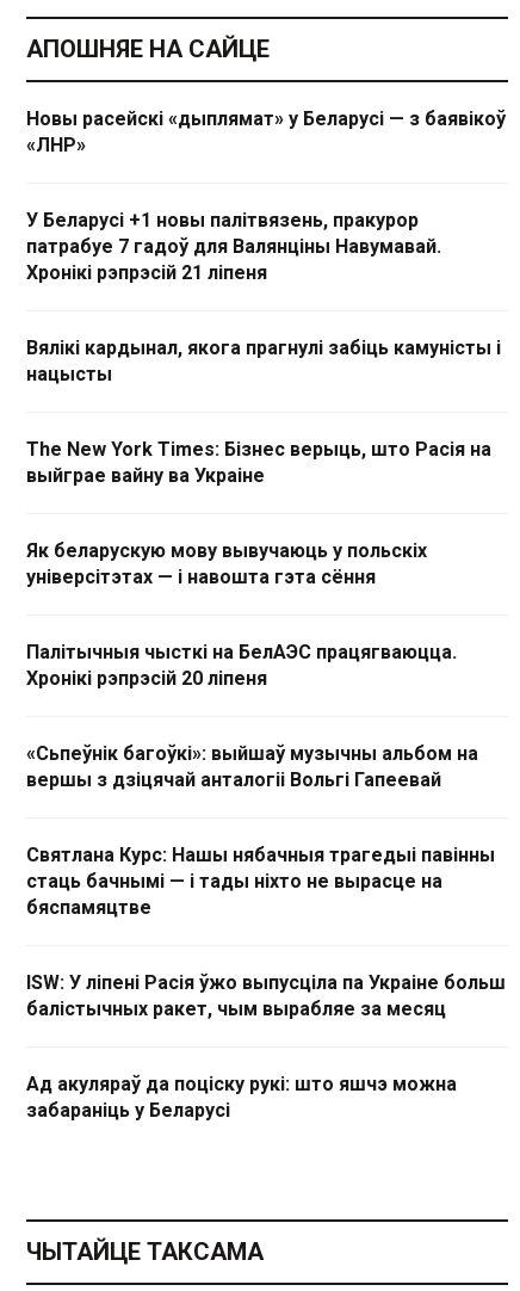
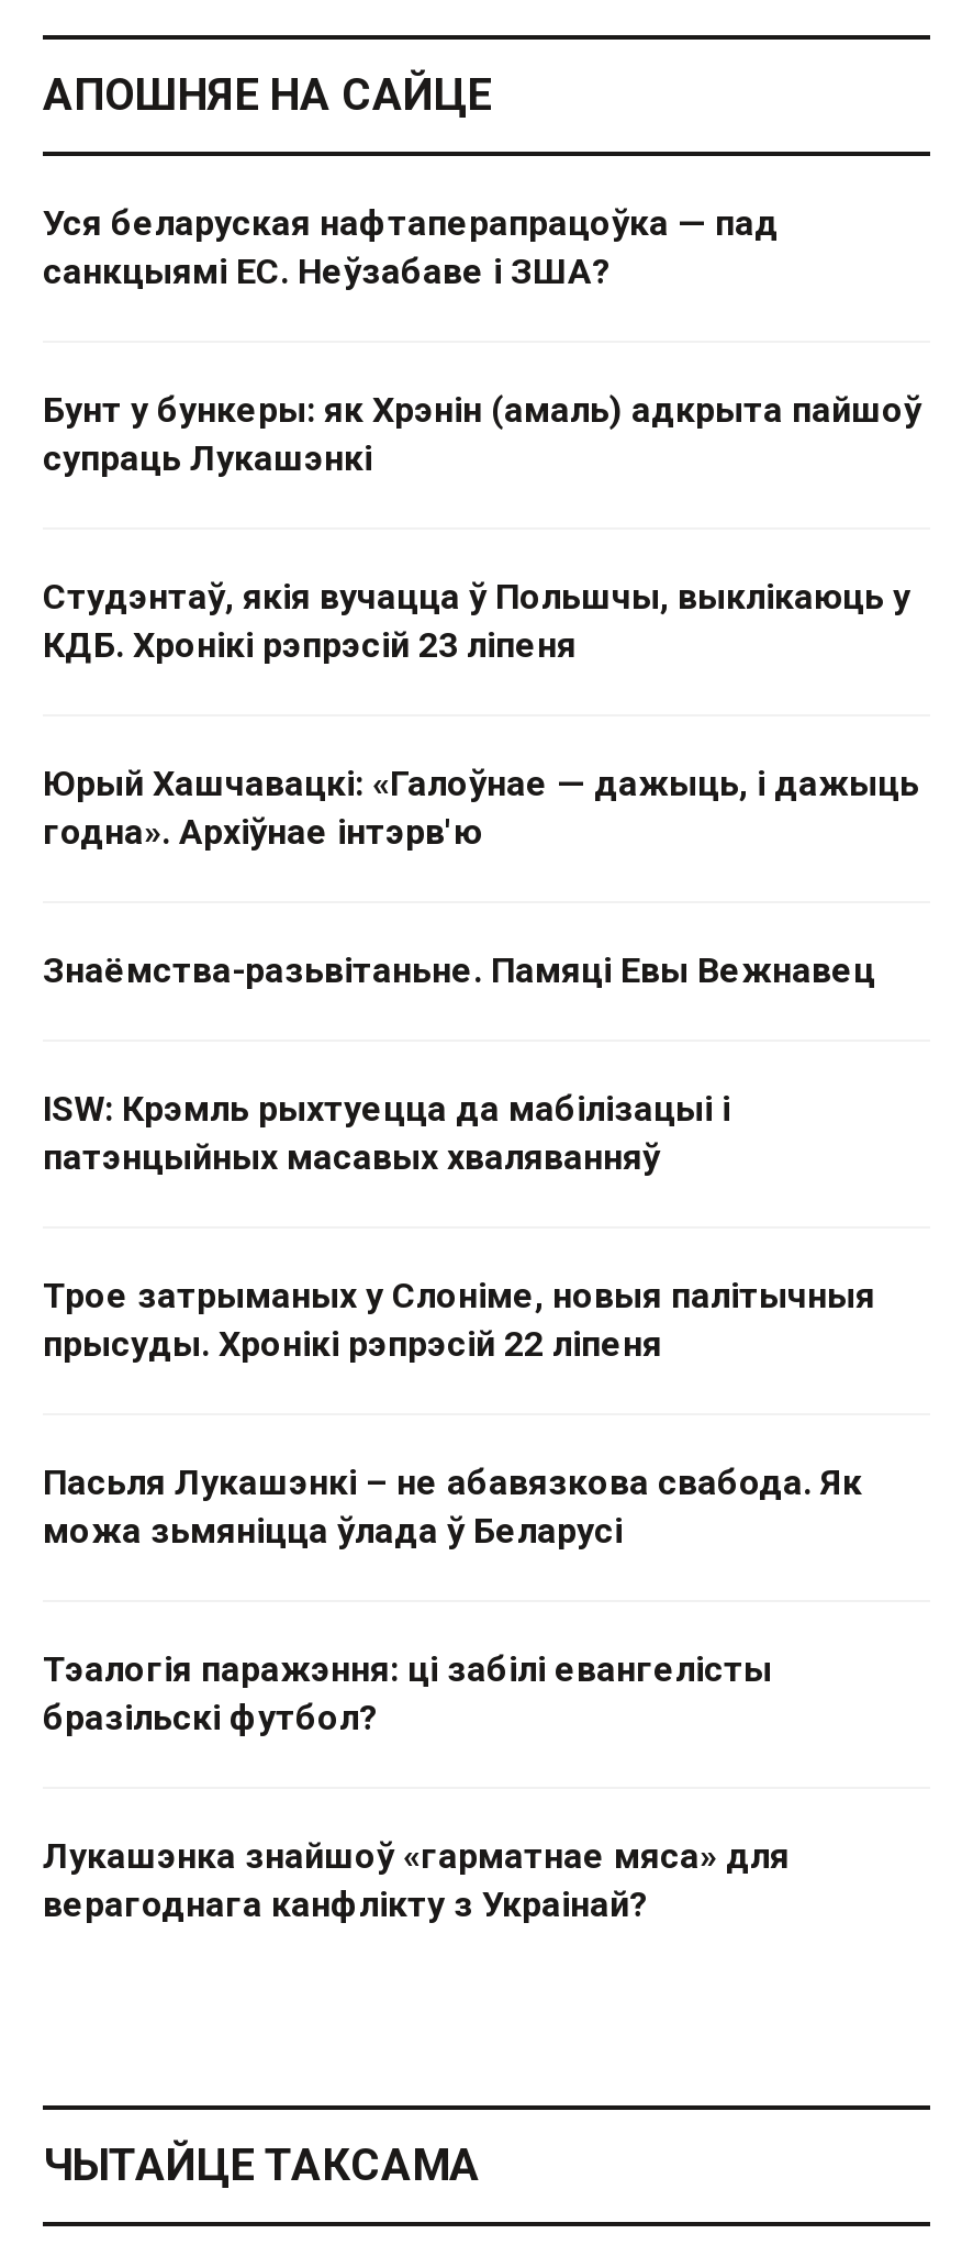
[26,108,506,157] Новы расейскі «дыплямат» у Беларусі — з баявікоў | «ЛНР» -> [43,203,779,293] Уся беларуская нафтаперапрацоўка — пад | санкцыямі ЕС. Неўзабаве і ЗША?
[26,209,441,285] У Беларусі +1 новы палітвязень, пракурор | патрабуе 7 гадоў для Валянціны Навумавай. | Хронікі рэпрэсій 21 ліпеня -> [43,390,921,480] Бунт у бункеры: як Хрэнін (амаль) адкрыта пайшоў | супраць Лукашэнкі
[26,337,501,386] Вялікі кардынал, якога прагнулі забіць камуністы і | нацысты -> [43,577,910,667] Студэнтаў, якія вучацца ў Польшчы, выклікаюць у | КДБ. Хронікі рэпрэсій 23 ліпеня
[26,438,491,487] The New York Times: Бізнес верыць, што Расія на | выйграе вайну ва Украіне -> [43,764,919,854] Юрый Хашчавацкі: «Галоўнае — дажыць, і дажыць | годна». Архіўнае інтэрв'ю
[26,540,427,589] Як беларускую мову вывучаюць у польскіх | універсітэтах — і навошта гэта сёння -> [43,951,875,992] Знаёмства-разьвітаньне. Памяці Евы Вежнавец
[26,641,457,690] Палітычныя чысткі на БелАЭС працягваюцца. | Хронікі рэпрэсій 20 ліпеня -> [43,1089,730,1179] ISW: Крэмль рыхтуецца да мабілізацыі і | патэнцыйных масавых хваляванняў
[26,743,478,792] «Сьпеўнік багоўкі»: выйшаў музычны альбом на | вершы з дзіцячай анталогіі Вольгі Гапеевай -> [43,1276,875,1366] Трое затрыманых у Слоніме, новыя палітычныя | прысуды. Хронікі рэпрэсій 22 ліпеня
[26,844,495,919] Святлана Курс: Нашы нябачныя трагедыі павінны | стаць бачнымі — і тады ніхто не вырасце на | бяспамяцтве -> [43,1463,862,1553] Пасьля Лукашэнкі – не абавязкова свабода. Як | можа зьмяніцца ўлада ў Беларусі
[26,972,506,1021] ISW: У ліпені Расія ўжо выпусціла па Украіне больш | балістычных ракет, чым вырабляе за месяц -> [43,1649,772,1740] Тэалогія паражэння: ці забілі евангелісты | бразільскі футбол?
[26,1073,457,1122] Ад акуляраў да поціску рукі: што яшчэ можна | забараніць у Беларусі -> [43,1836,790,1926] Лукашэнка знайшоў «гарматнае мяса» для | верагоднага канфлікту з Украінай?

